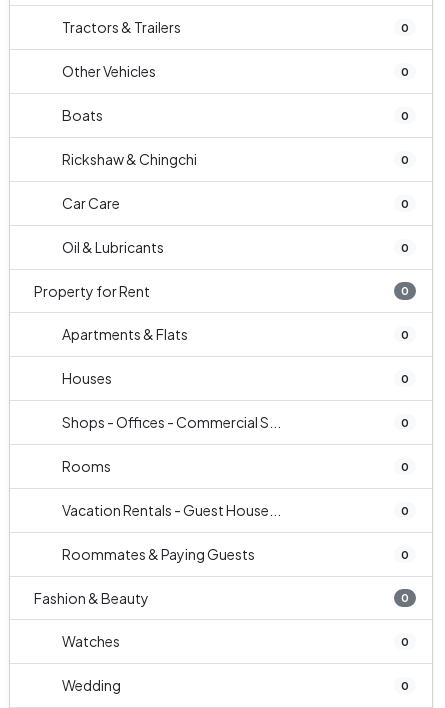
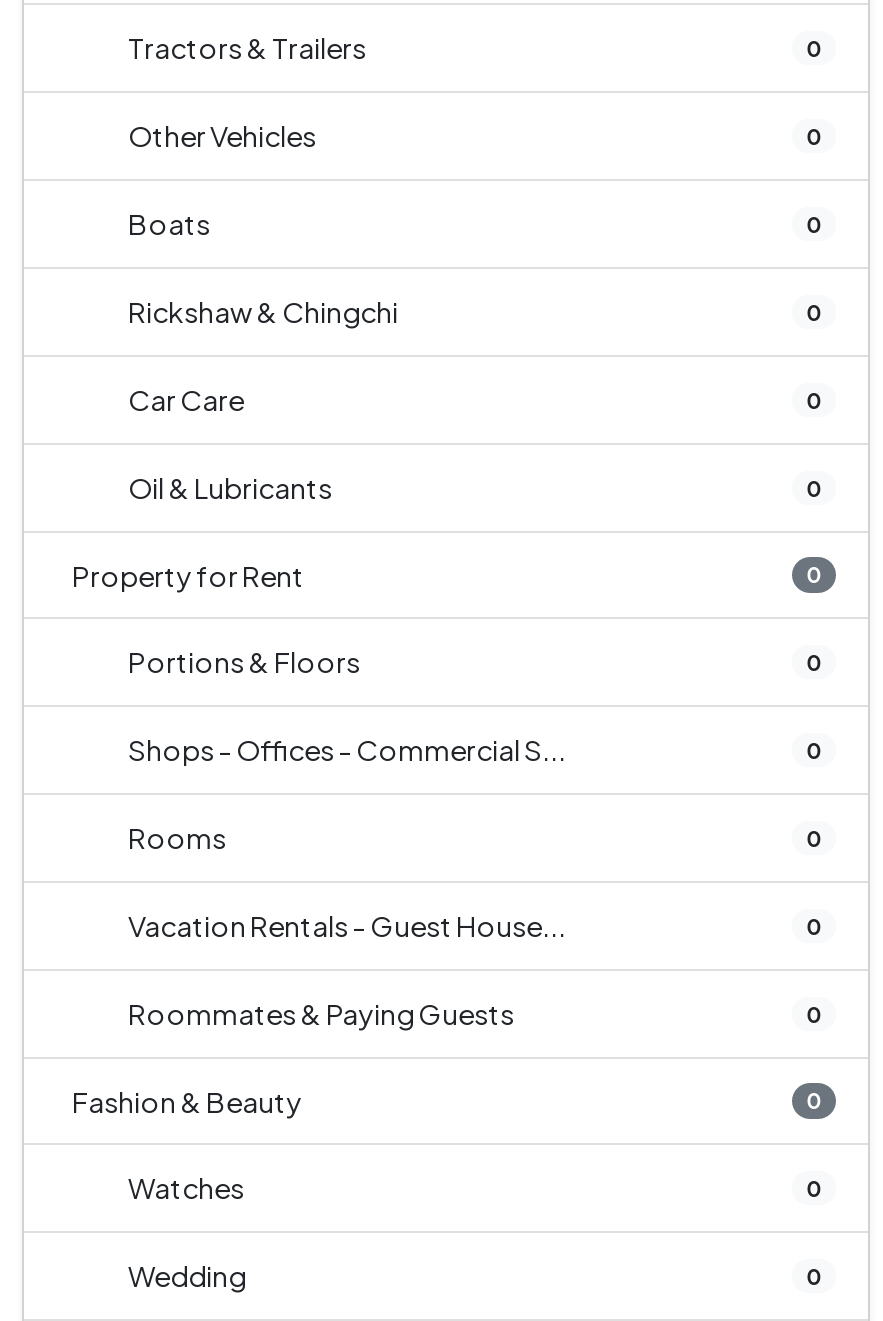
[62,325,409,387] Apartments & Flats | 0 | Houses -> [128,643,360,679] Portions & Floors

